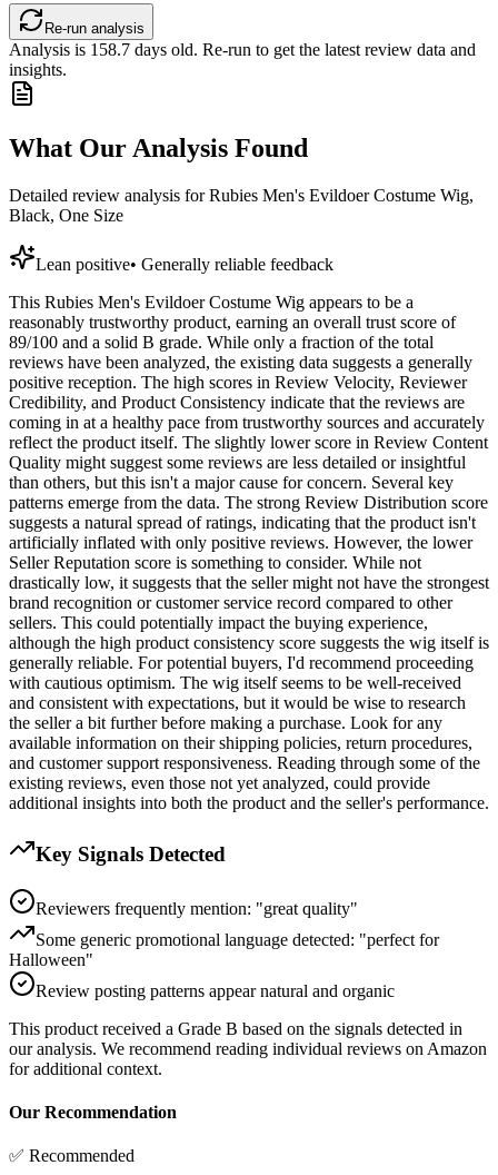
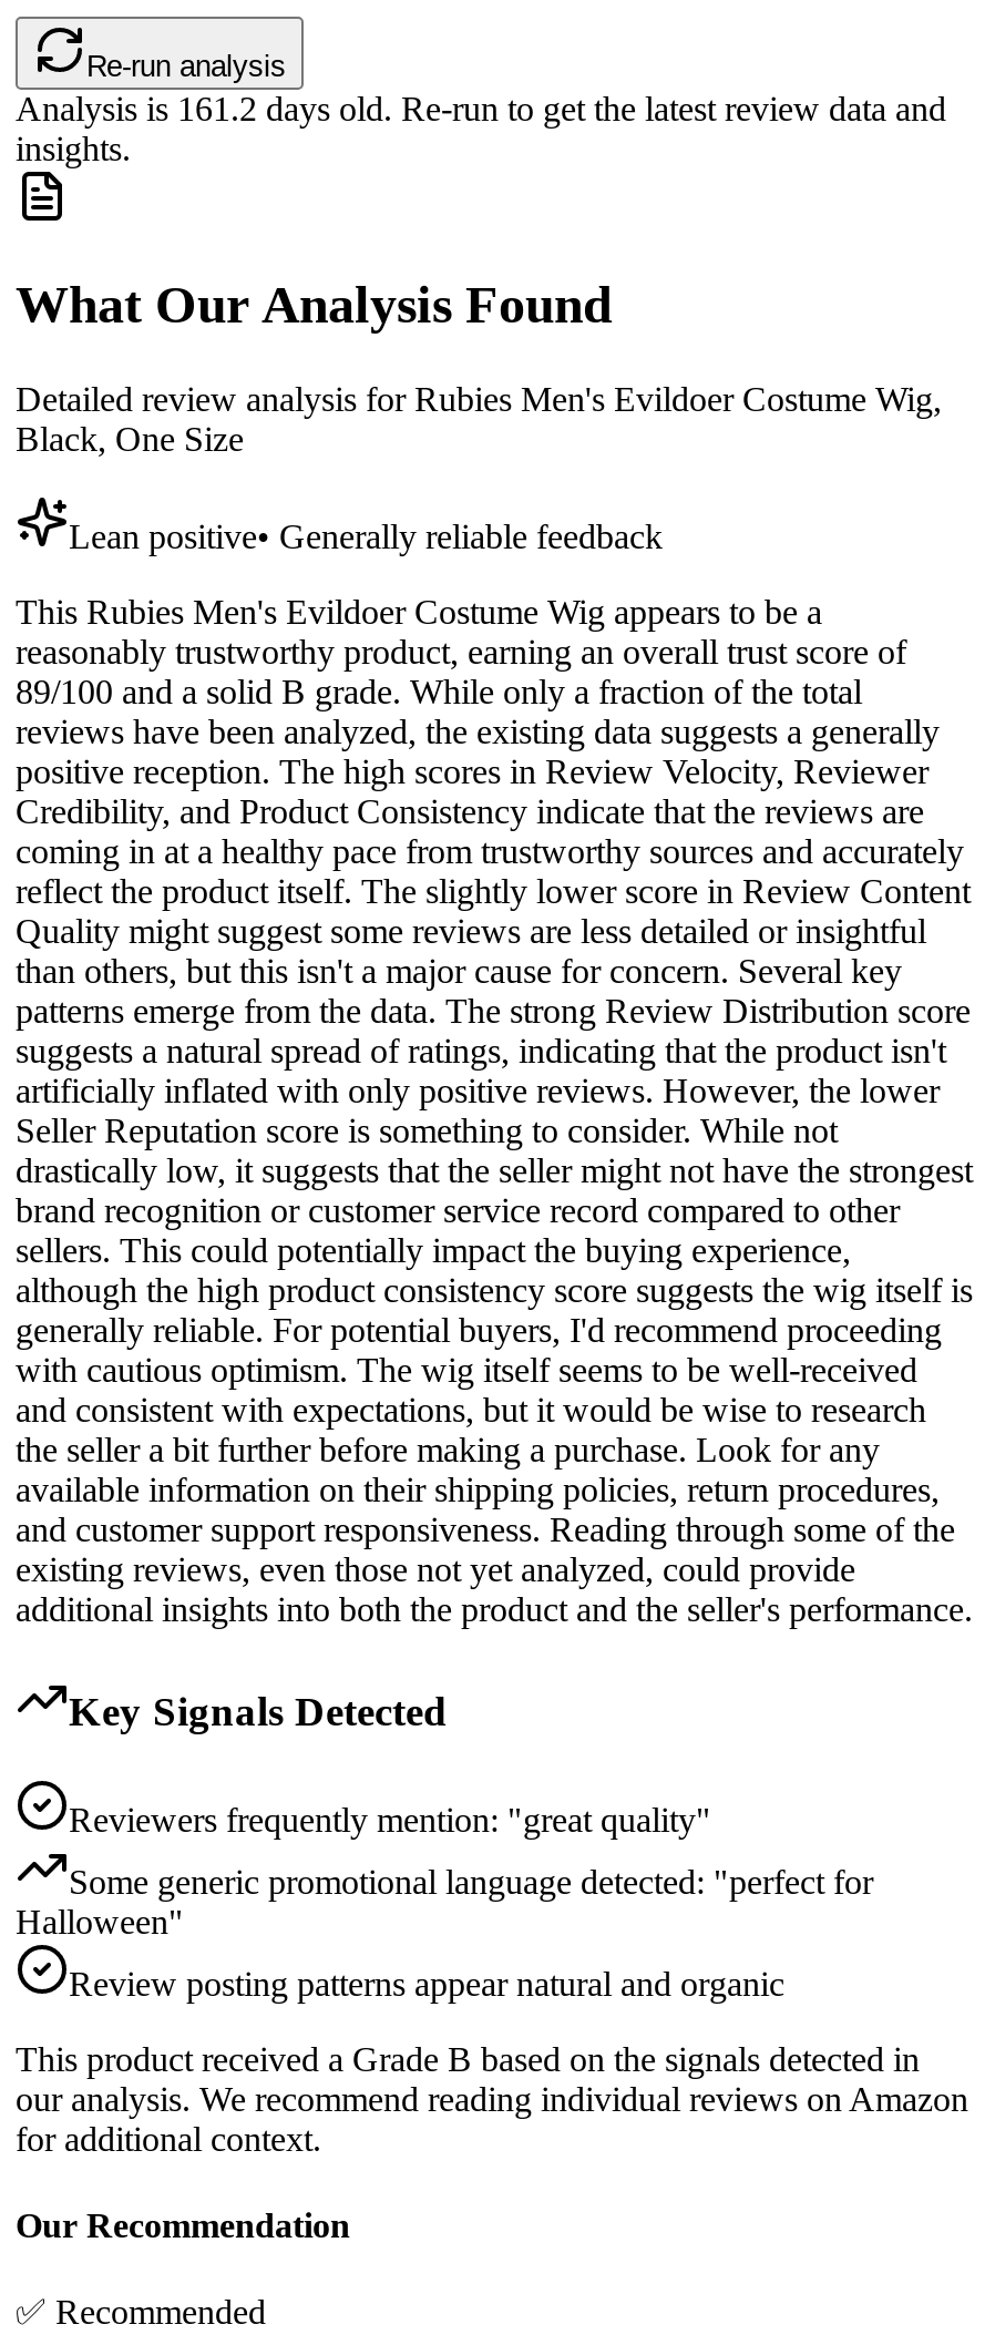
[9,40,476,59] Analysis is158.7days old. Re-run to get the latest review data and -> [16,90,946,128] Analysis is161.2days old. Re-run to get the latest review data and

